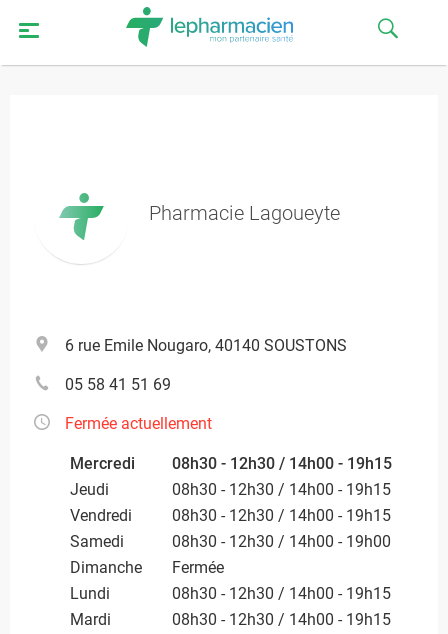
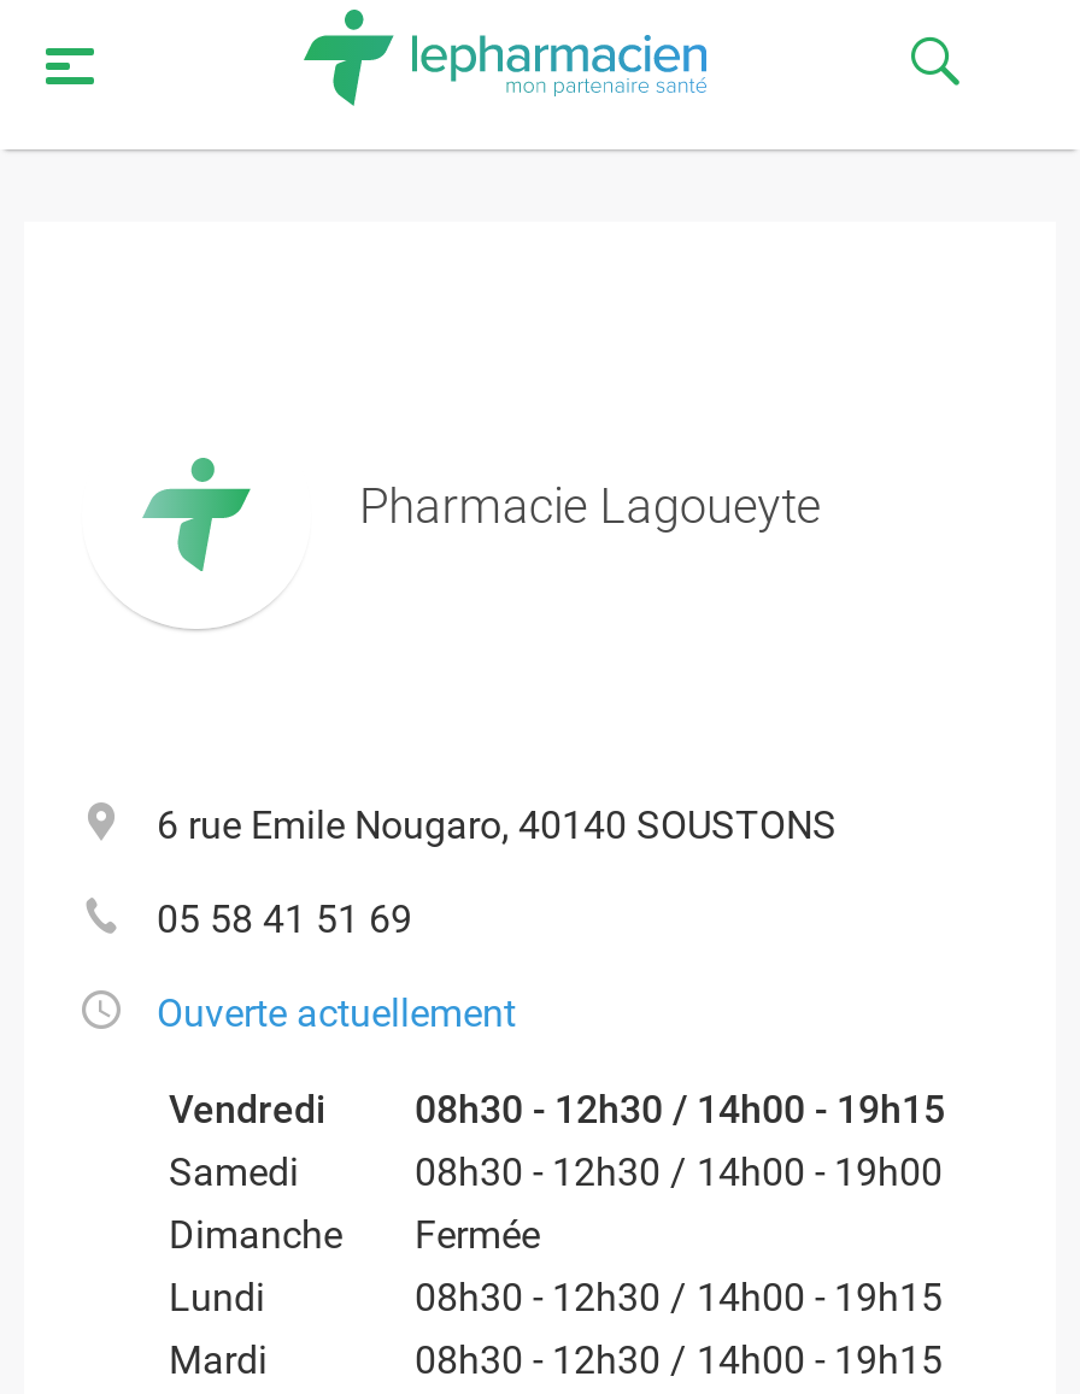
[65,414,392,499] Fermée actuellement | Mercredi | 08h30 - 12h30 / 14h00 - 19h15 | Jeudi | 08h30 - 12h30 / 14h00 - 19h15 -> [157,990,516,1036] Ouverte actuellement

